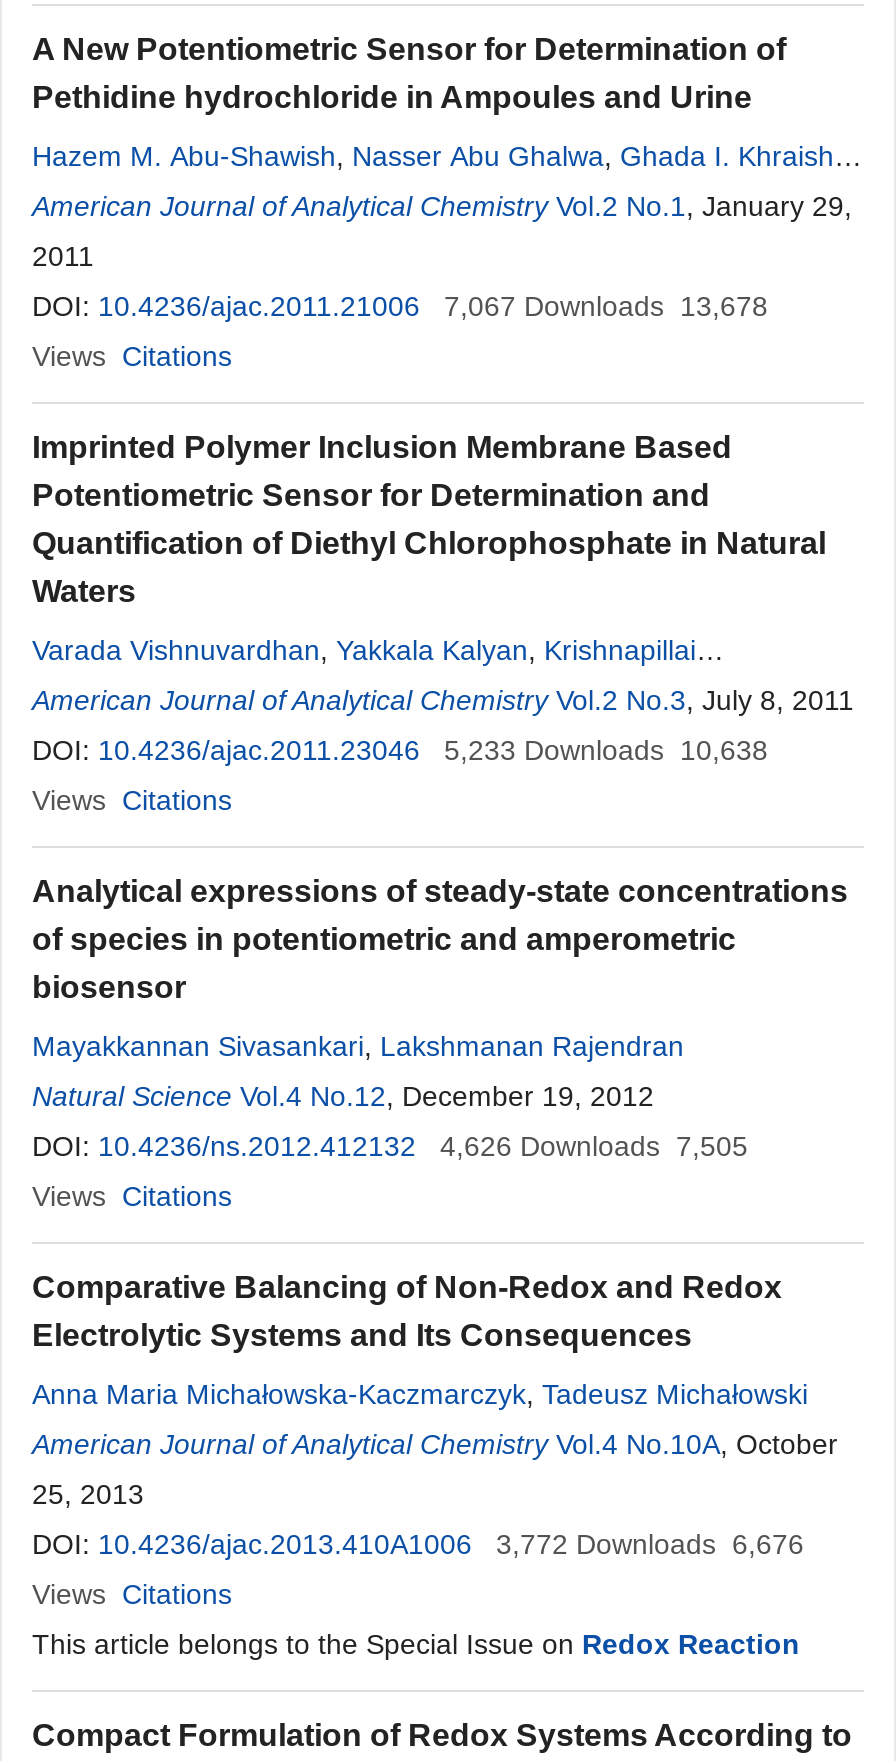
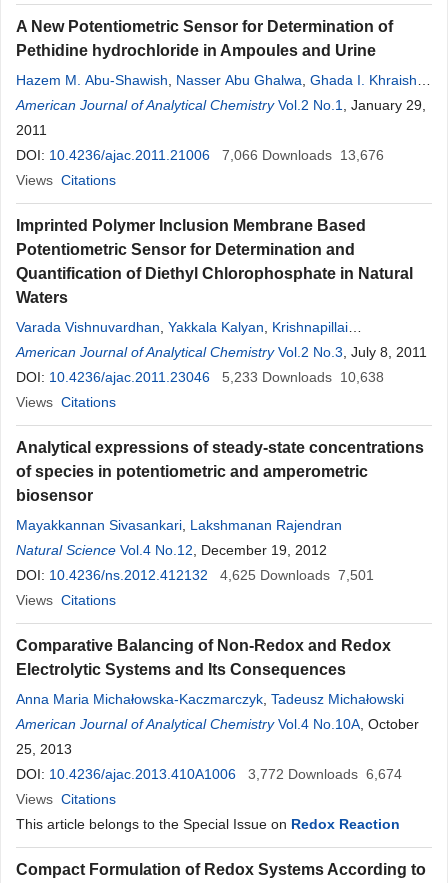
[32,290,768,322] DOI: 10.4236/ajac.2011.21006 7,067 Downloads 13,678 -> [16,147,384,163] DOI: 10.4236/ajac.2011.21006 7,066 Downloads 13,676
[32,1130,748,1162] DOI: 10.4236/ns.2012.412132 4,626 Downloads 7,505 -> [16,567,374,583] DOI: 10.4236/ns.2012.412132 4,625 Downloads 7,501
[32,1528,804,1560] DOI: 10.4236/ajac.2013.410A1006 3,772 Downloads 6,676 -> [16,766,402,782] DOI: 10.4236/ajac.2013.410A1006 3,772 Downloads 6,674

